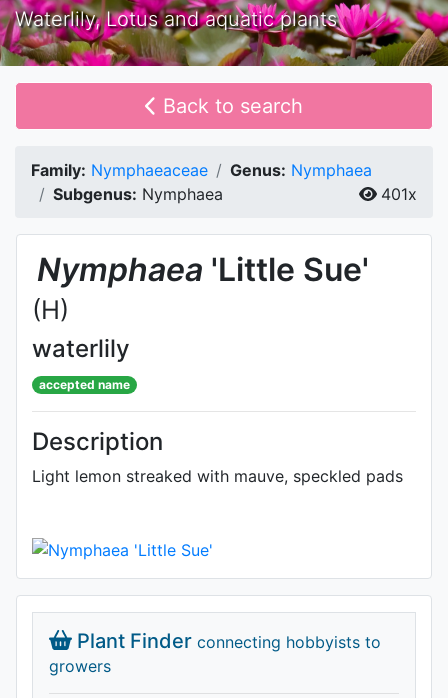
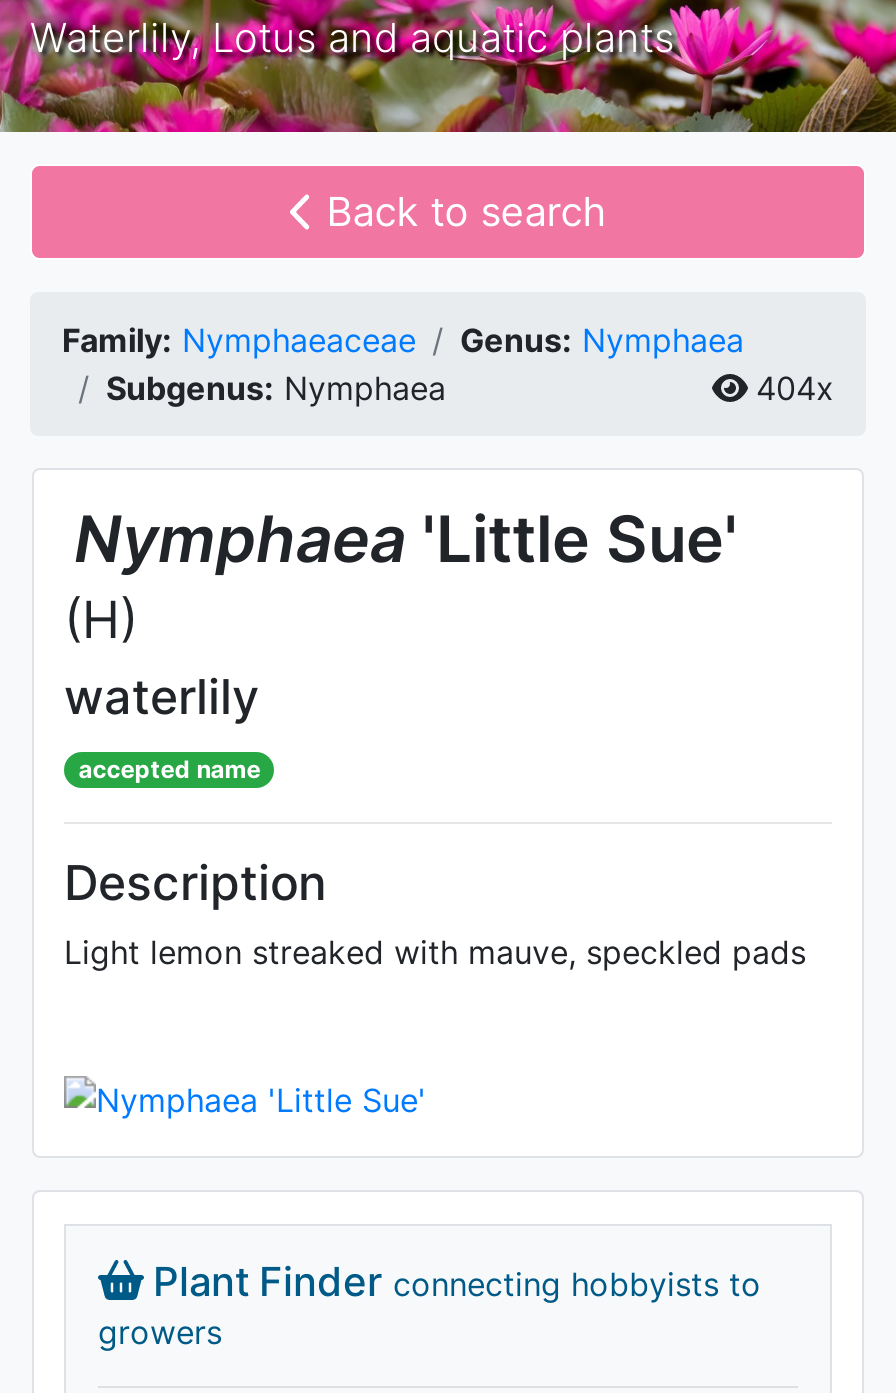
[381,184,417,204] 401x -> [756,368,834,408] 404x

